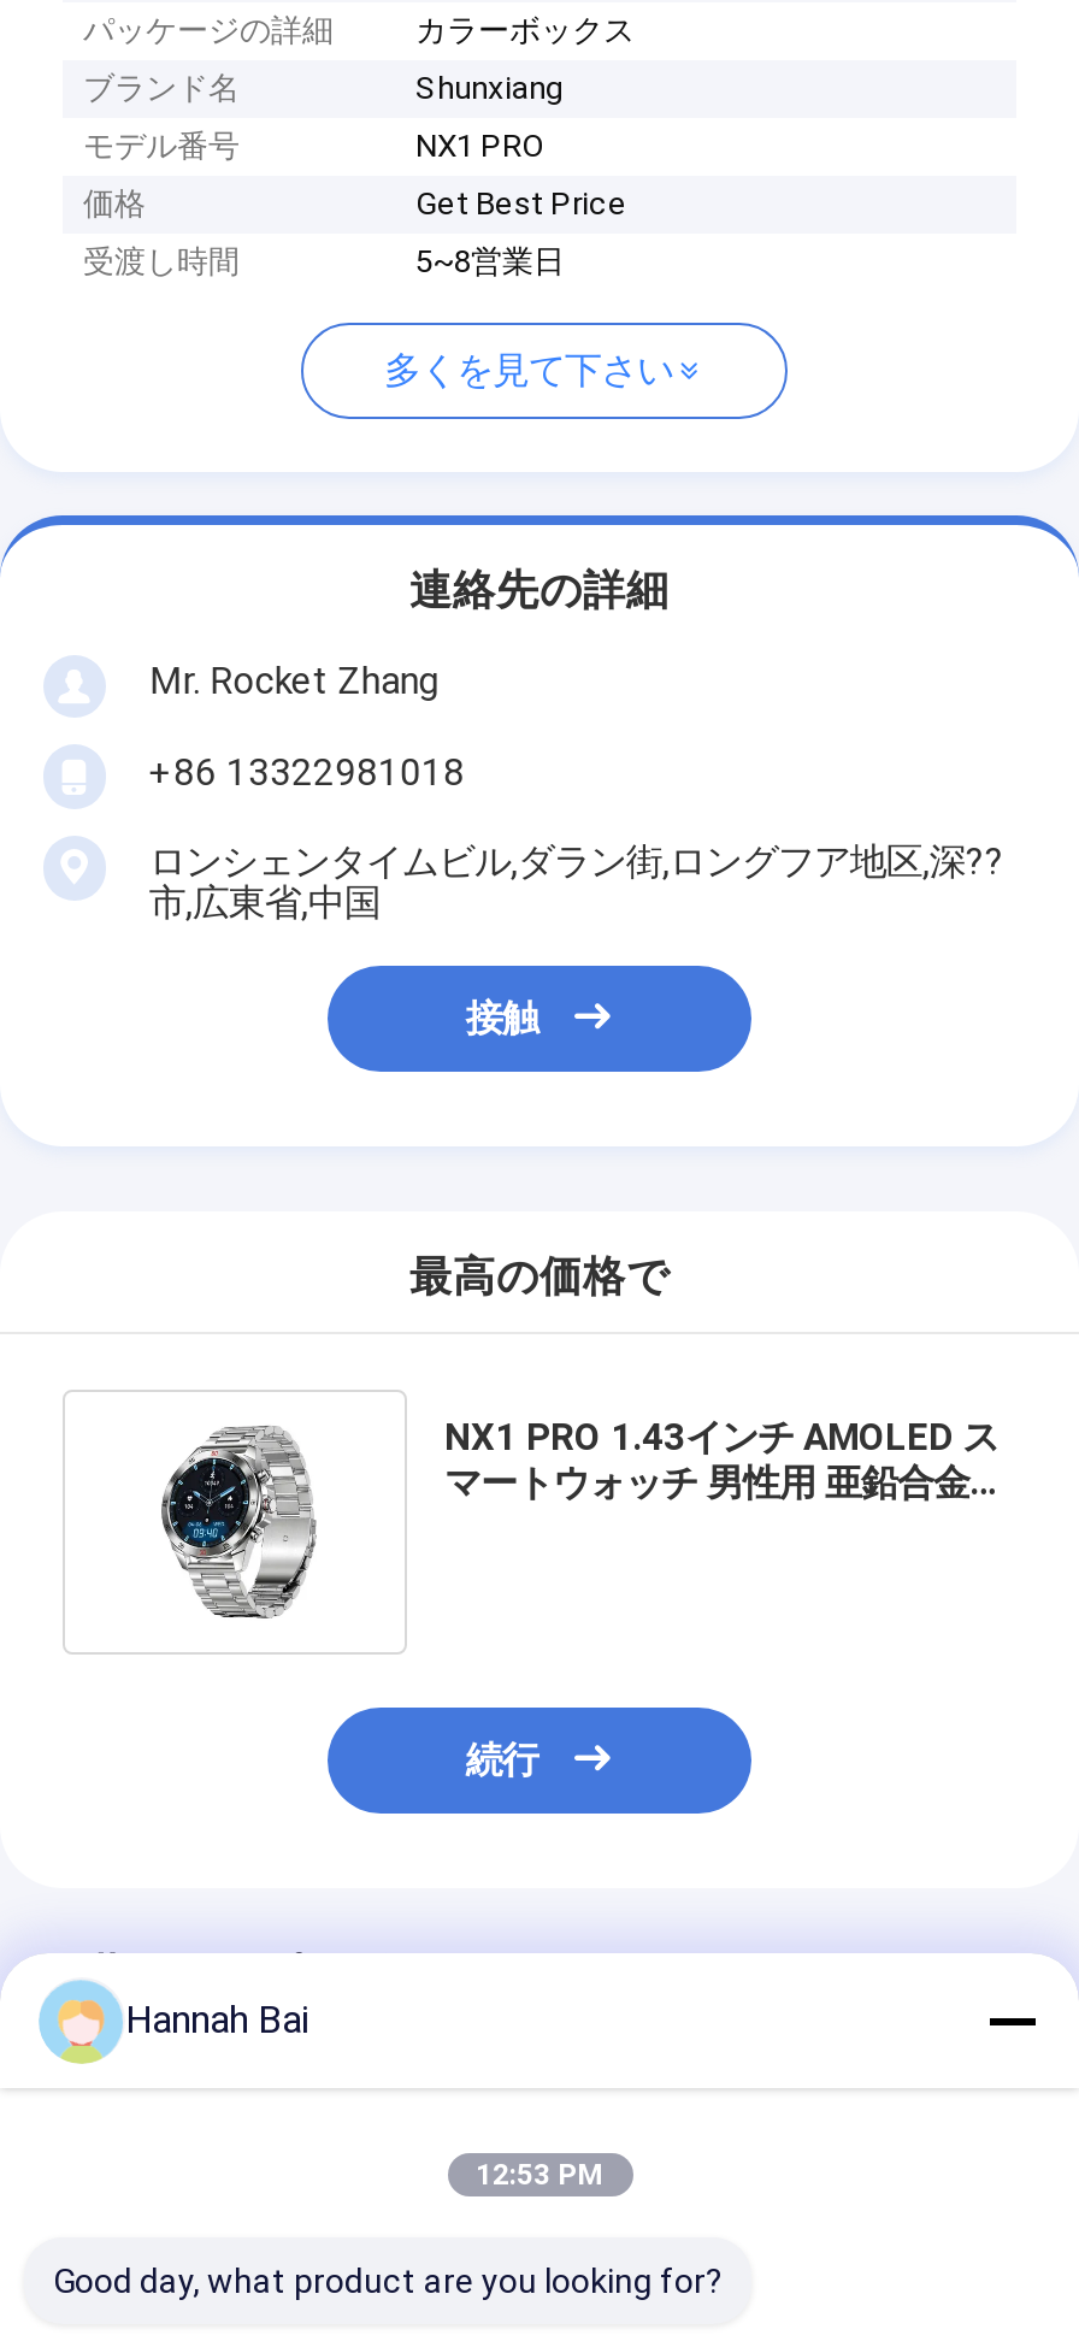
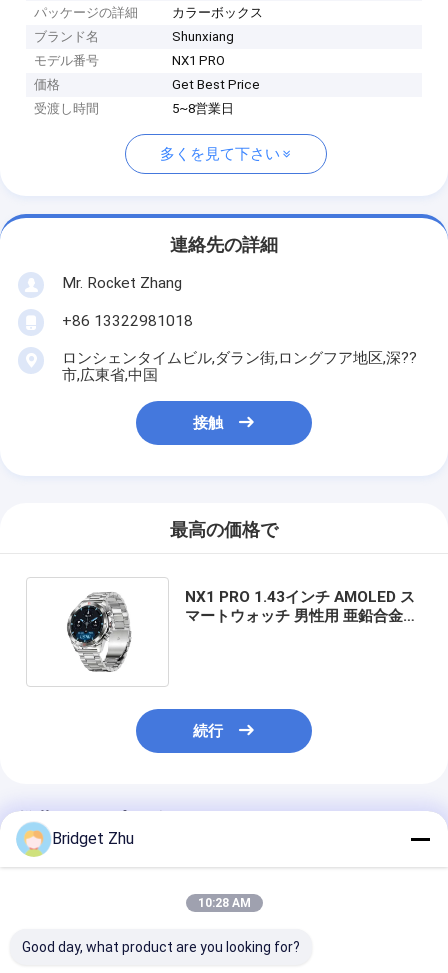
[125,1997,308,2042] Hannah Bai -> [52,829,134,848] Bridget Zhu
[476,2158,603,2192] 12:53 PM -> [197,896,250,910] 10:28 AM

